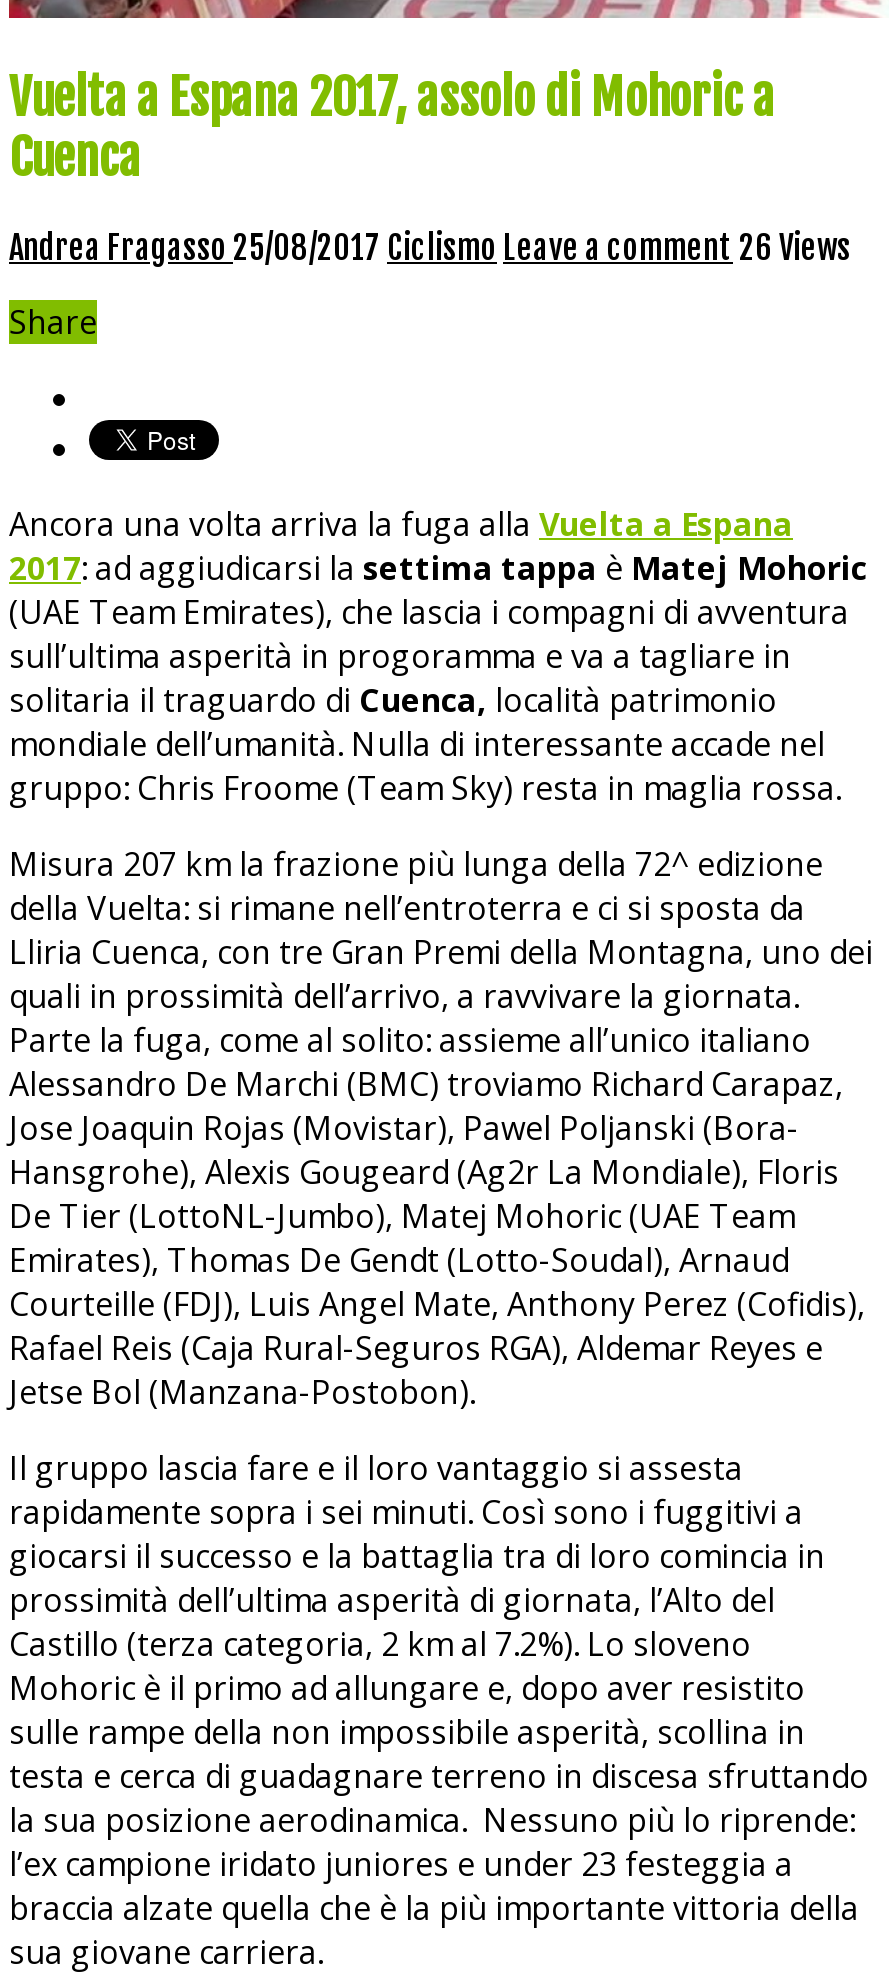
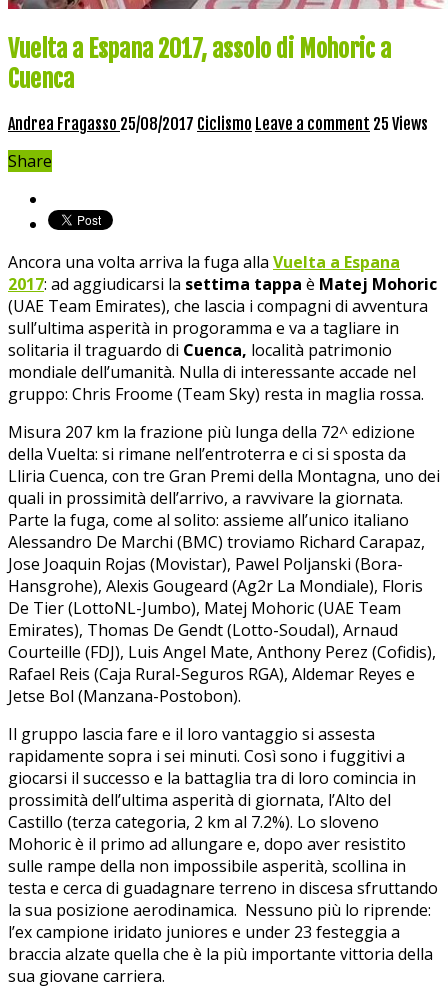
[9,228,851,268] Andrea Fragasso 25/08/2017 Ciclismo Leave a comment 26 Views -> [8,114,428,134] Andrea Fragasso 25/08/2017 Ciclismo Leave a comment 25 Views

